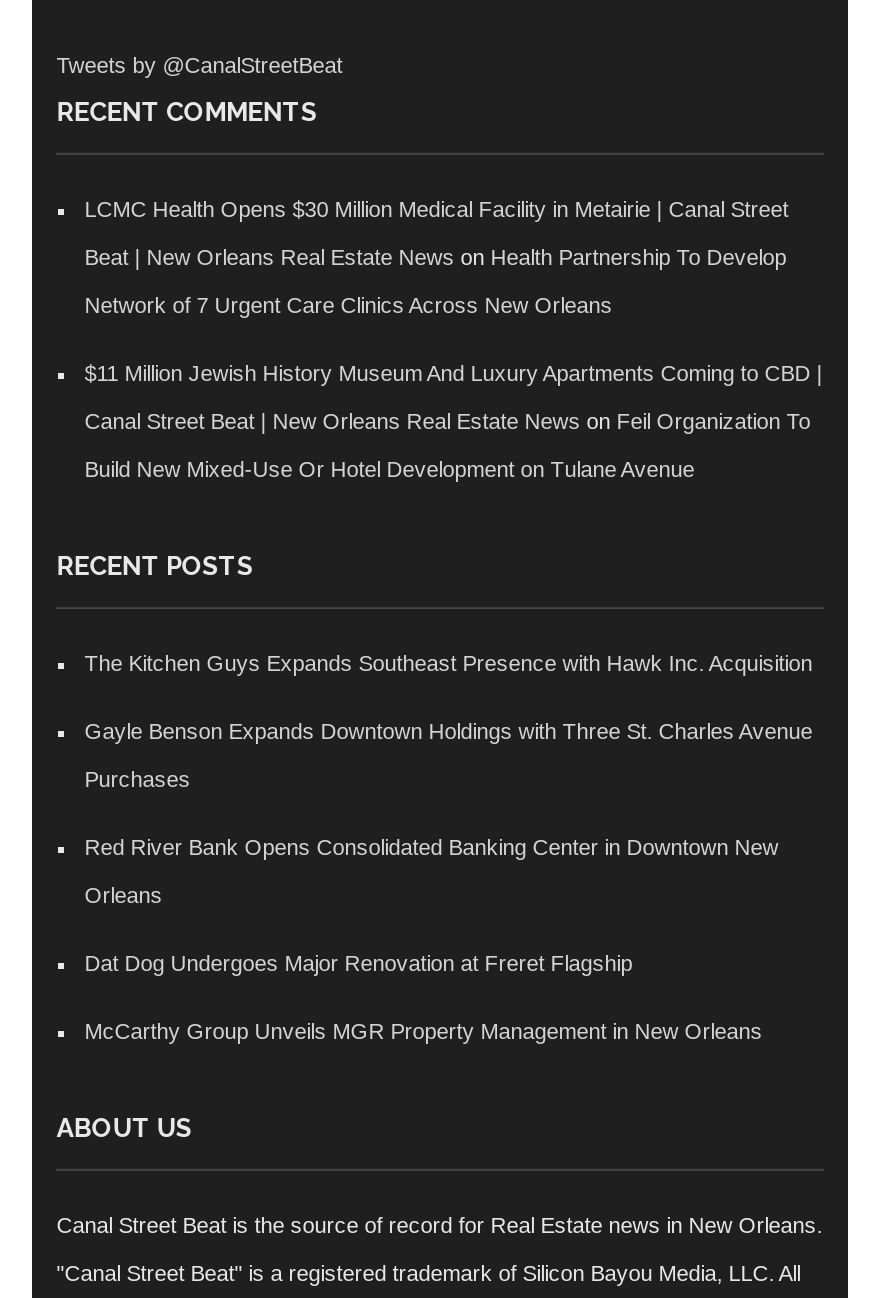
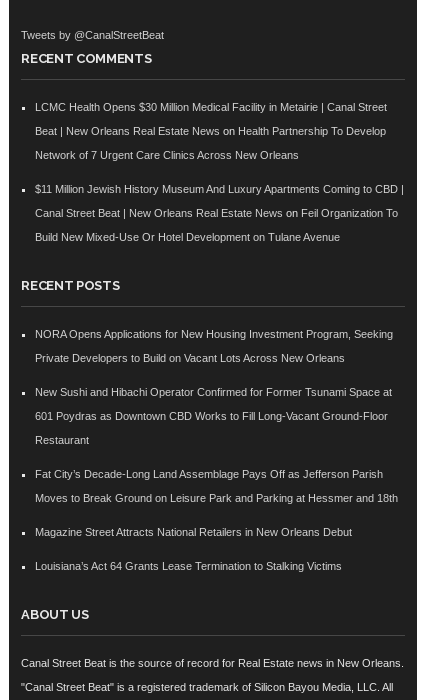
[84,650,812,1042] The Kitchen Guys Expands Southeast Presence with Hawk Inc. Acquisition | Gayle Benson Expands Downtown Holdings with Three St. Charles Avenue | Purchases | Red River Bank Opens Consolidated Banking Center in Downtown New | Orleans | Dat Dog Undergoes Major Renovation at Freret Flagship | McCarthy Group Unveils MGR Property Management in New Orleans -> [35,328,398,572] NORA Opens Applications for New Housing Investment Program, Seeking | Private Developers to Build on Vacant Lots Across New Orleans | New Sushi and Hibachi Operator Confirmed for Former Tsunami Space at | 601 Poydras as Downtown CBD Works to Fill Long-Vacant Ground-Floor | Restaurant | Fat City’s Decade-Long Land Assemblage Pays Off as Jefferson Parish | Moves to Break Ground on Leisure Park and Parking at Hessmer and 18th | Magazine Street Attracts National Retailers in New Orleans Debut | Louisiana’s Act 64 Grants Lease Termination to Stalking Victims

